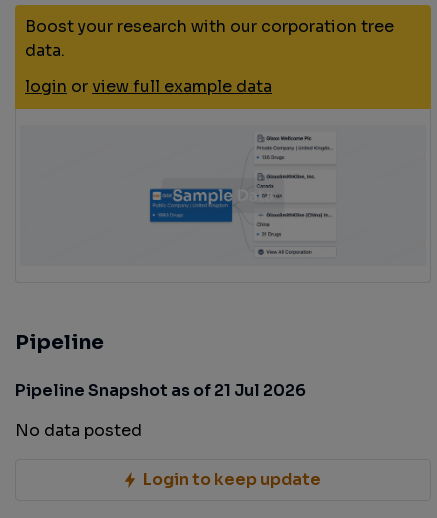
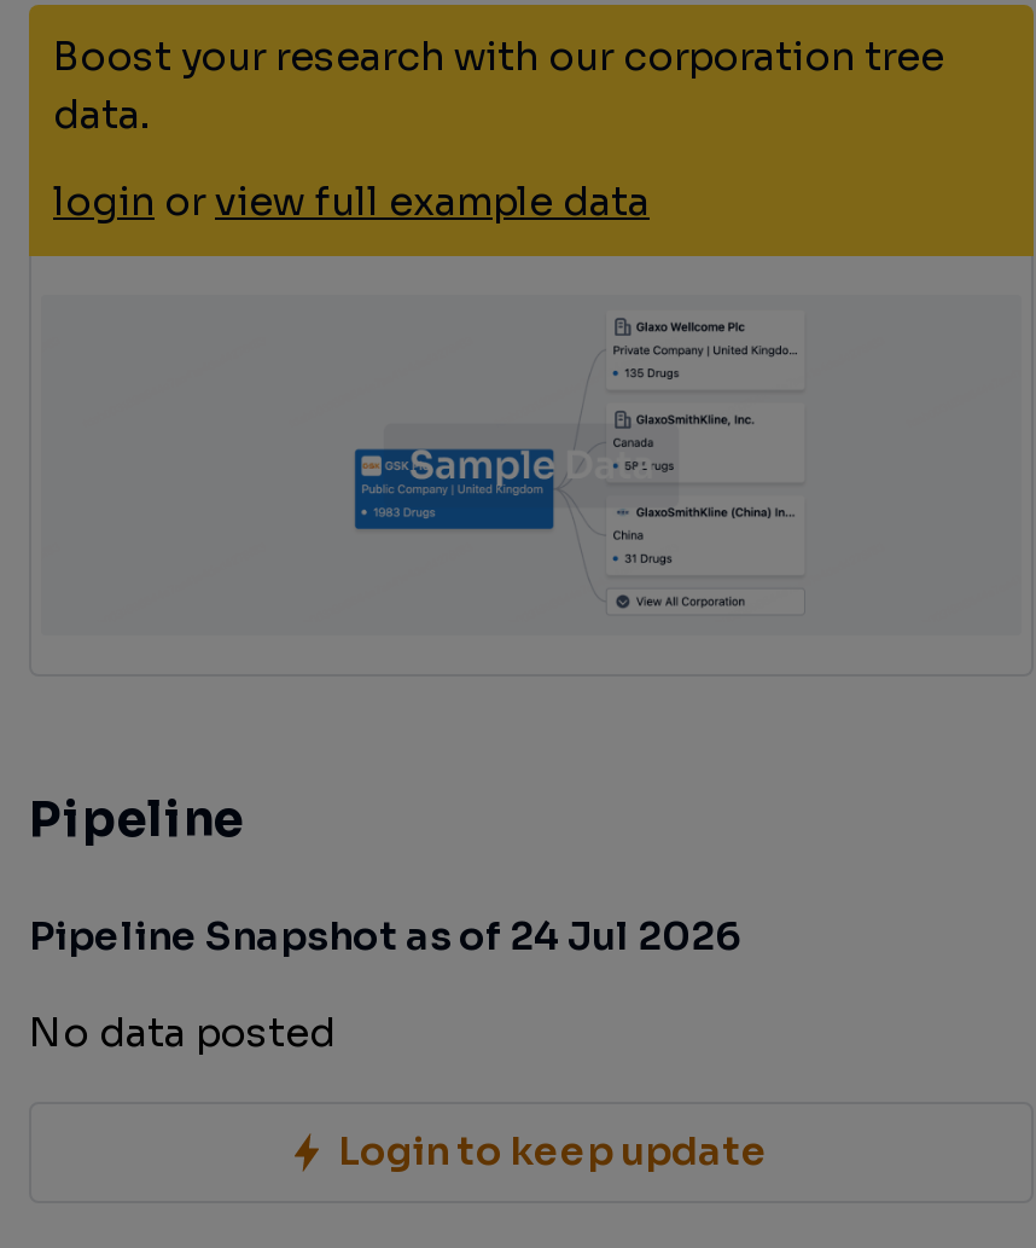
[15,380,306,401] Pipeline Snapshot as of 21 Jul 2026 -> [29,911,741,962] Pipeline Snapshot as of 24 Jul 2026

